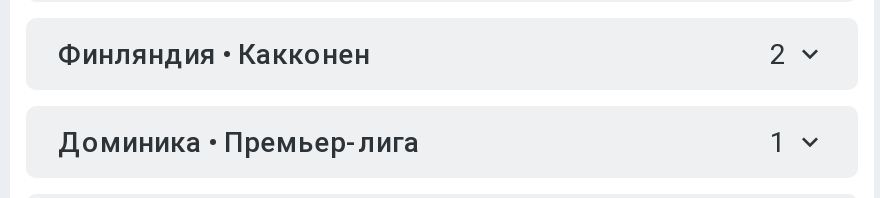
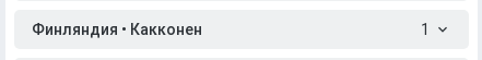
[58,38,786,158] 2 | Доминика • Премьер-лига -> none

